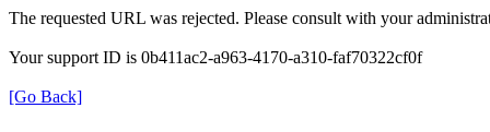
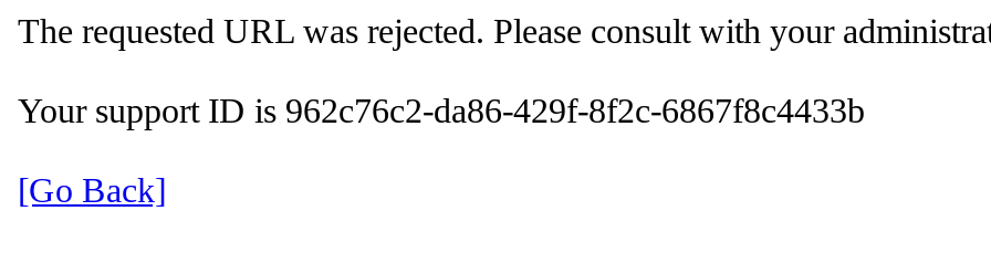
[9,48,422,67] Your support ID is 0b411ac2-a963-4170-a310-faf70322cf0f -> [18,92,865,129] Your support ID is 962c76c2-da86-429f-8f2c-6867f8c4433b

